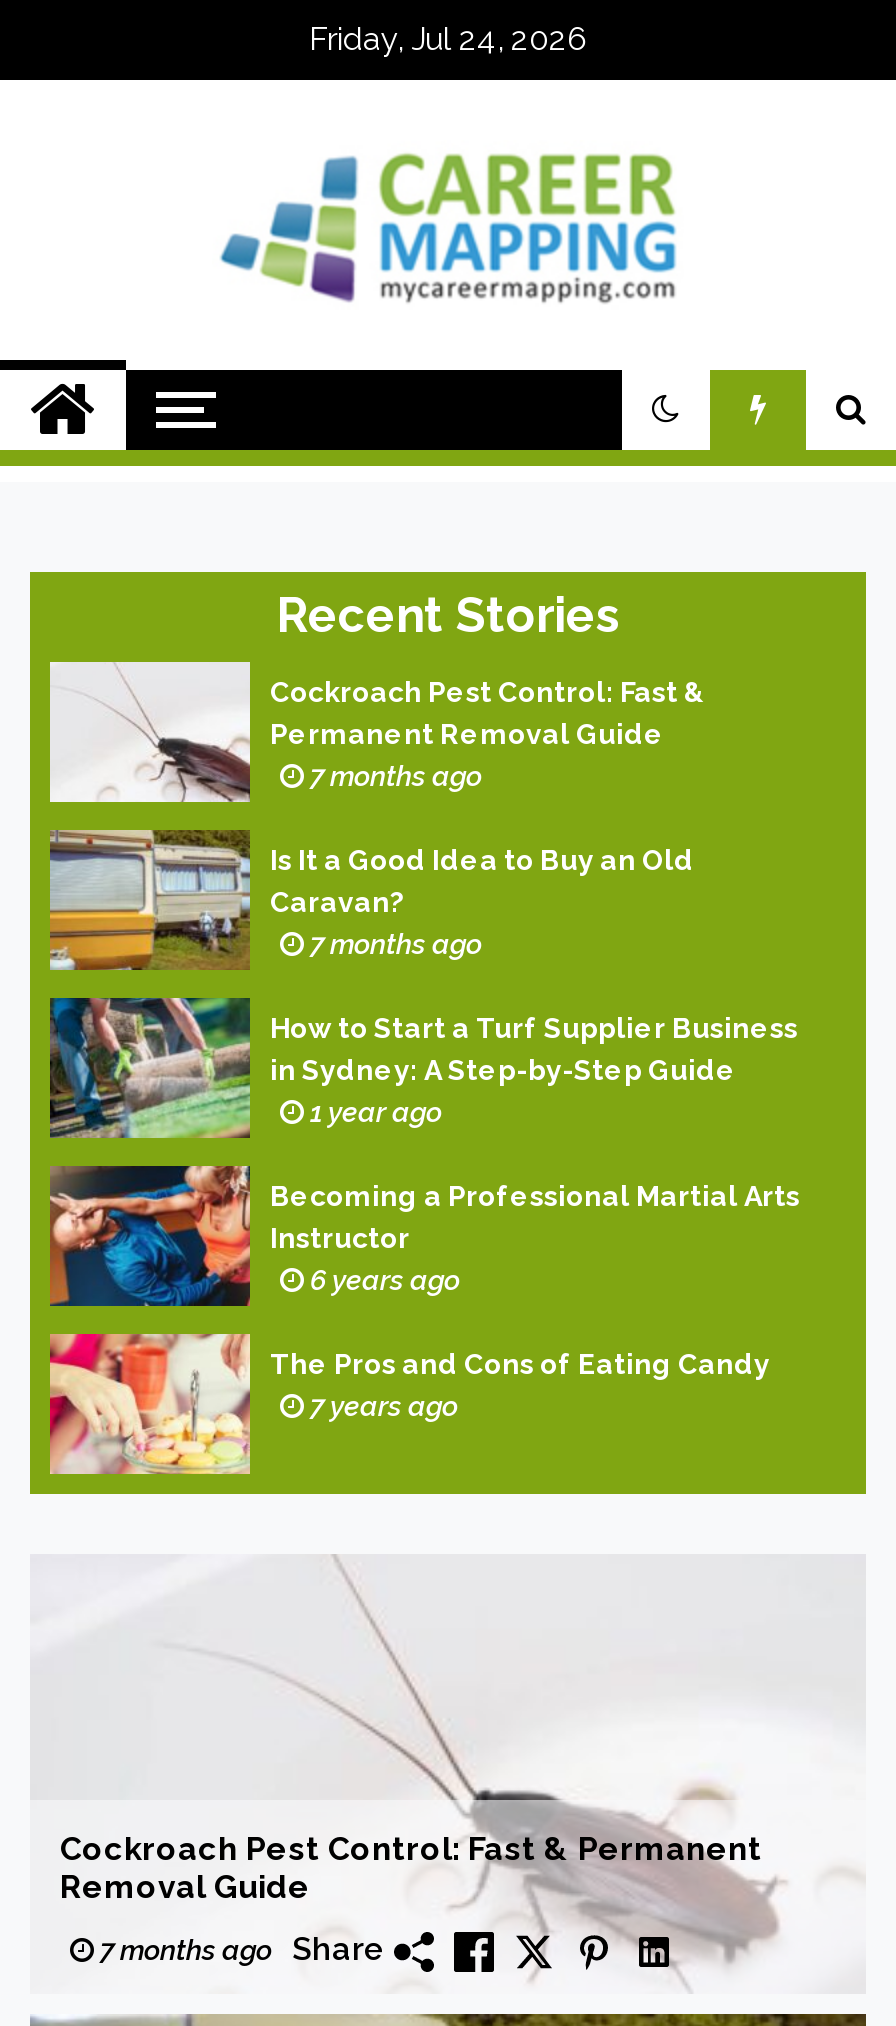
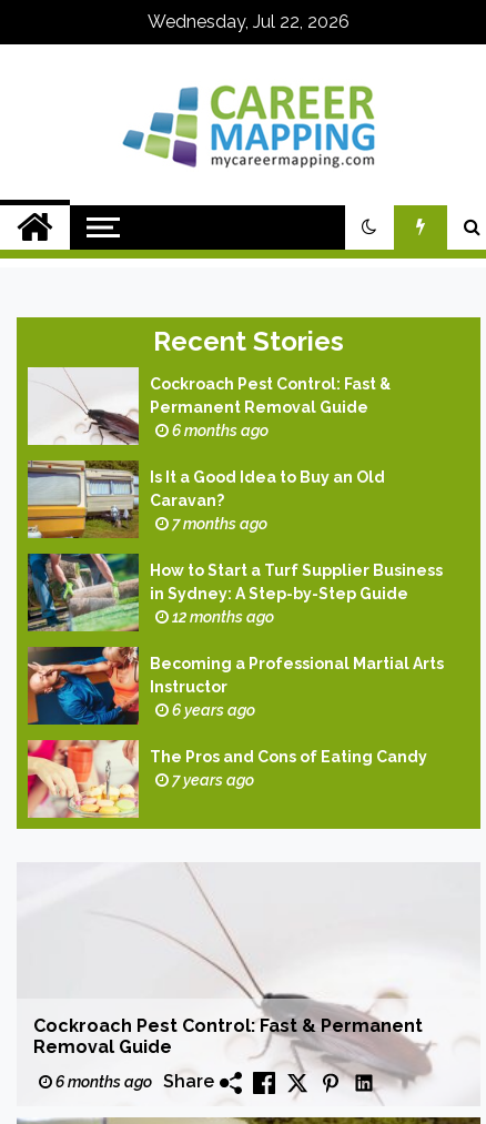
[309,20,587,58] Friday, Jul 24, 2026 -> [148,11,350,32] Wednesday, Jul 22, 2026
[304,760,482,792] 7 months ago -> [169,422,269,439] 6 months ago
[304,1096,442,1128] 1 year ago -> [169,608,274,626] 12 months ago
[94,1930,384,1968] 7 months ago Share -> [52,1071,214,1092] 6 months ago Share

